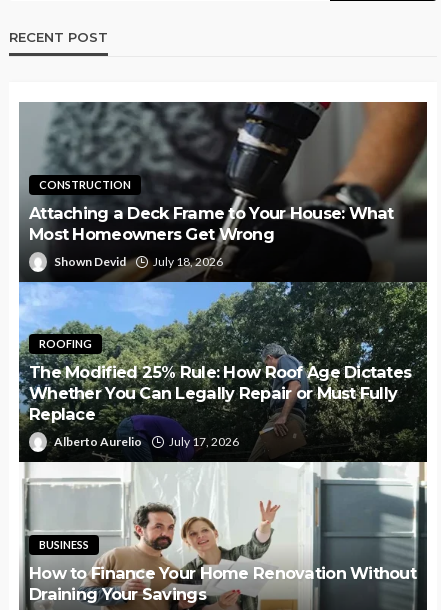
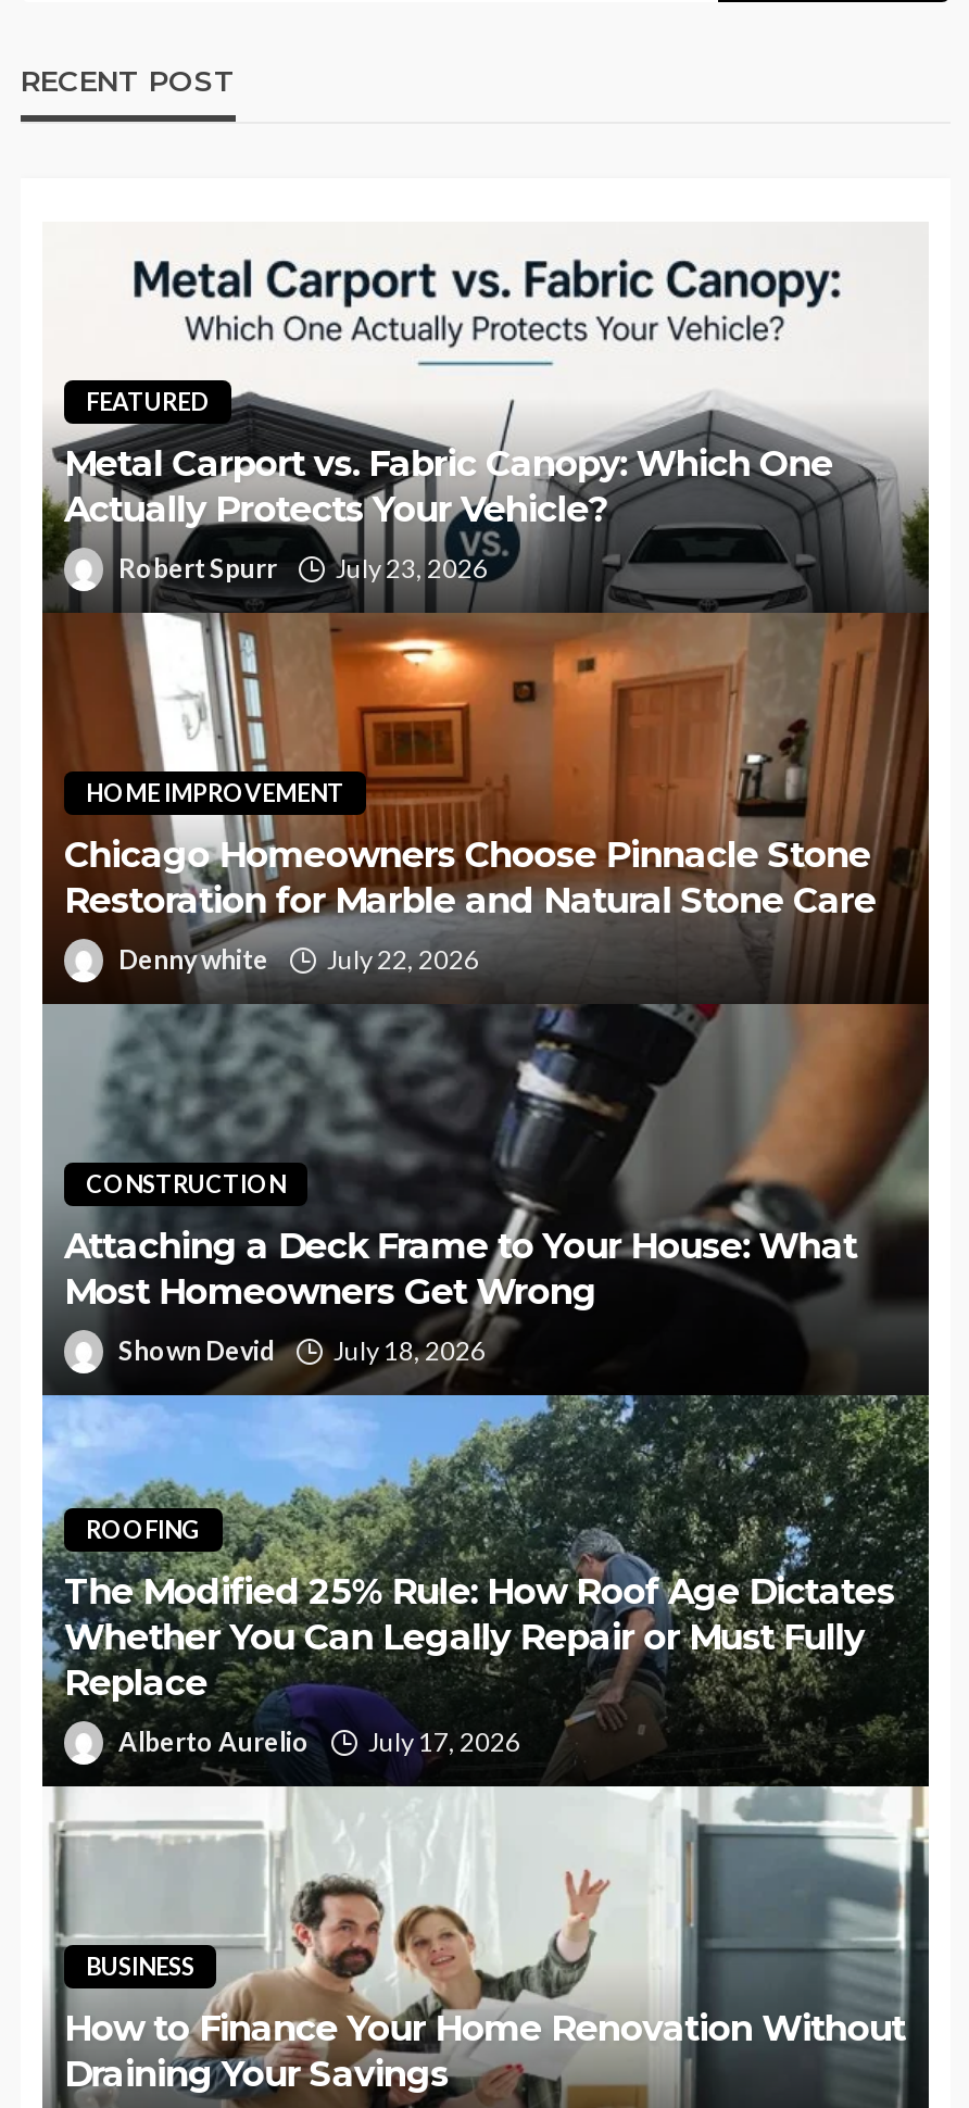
none -> [40,222,931,1006] [image] | FEATURED | Metal Carport vs. Fabric Canopy: Which One | Actually Protects Your Vehicle? | Robert Spurr | July 23, 2026
none -> [64,778,876,975] HOME IMPROVEMENT | Chicago Homeowners Choose Pinnacle Stone | Restoration for Marble and Natural Stone Care | Denny white | July 22, 2026

